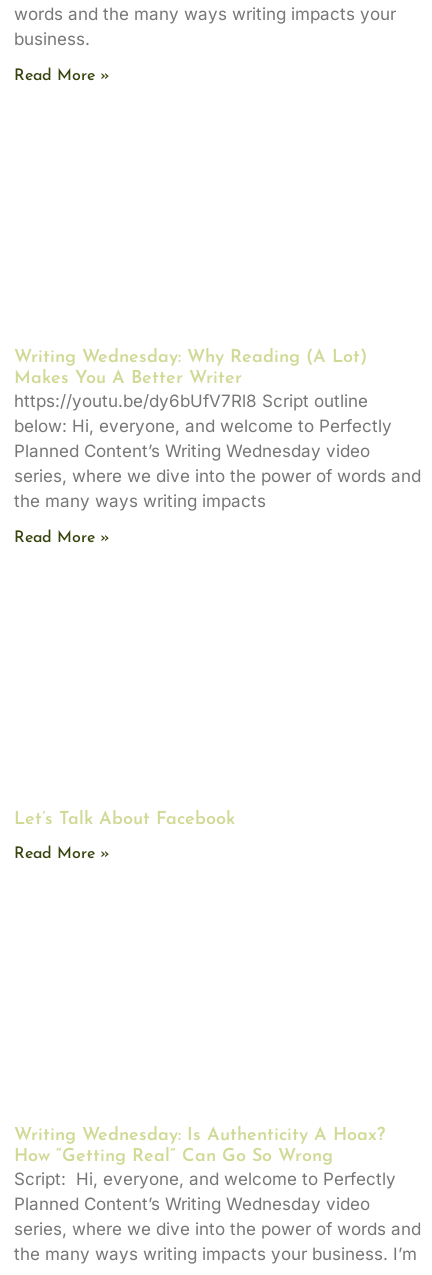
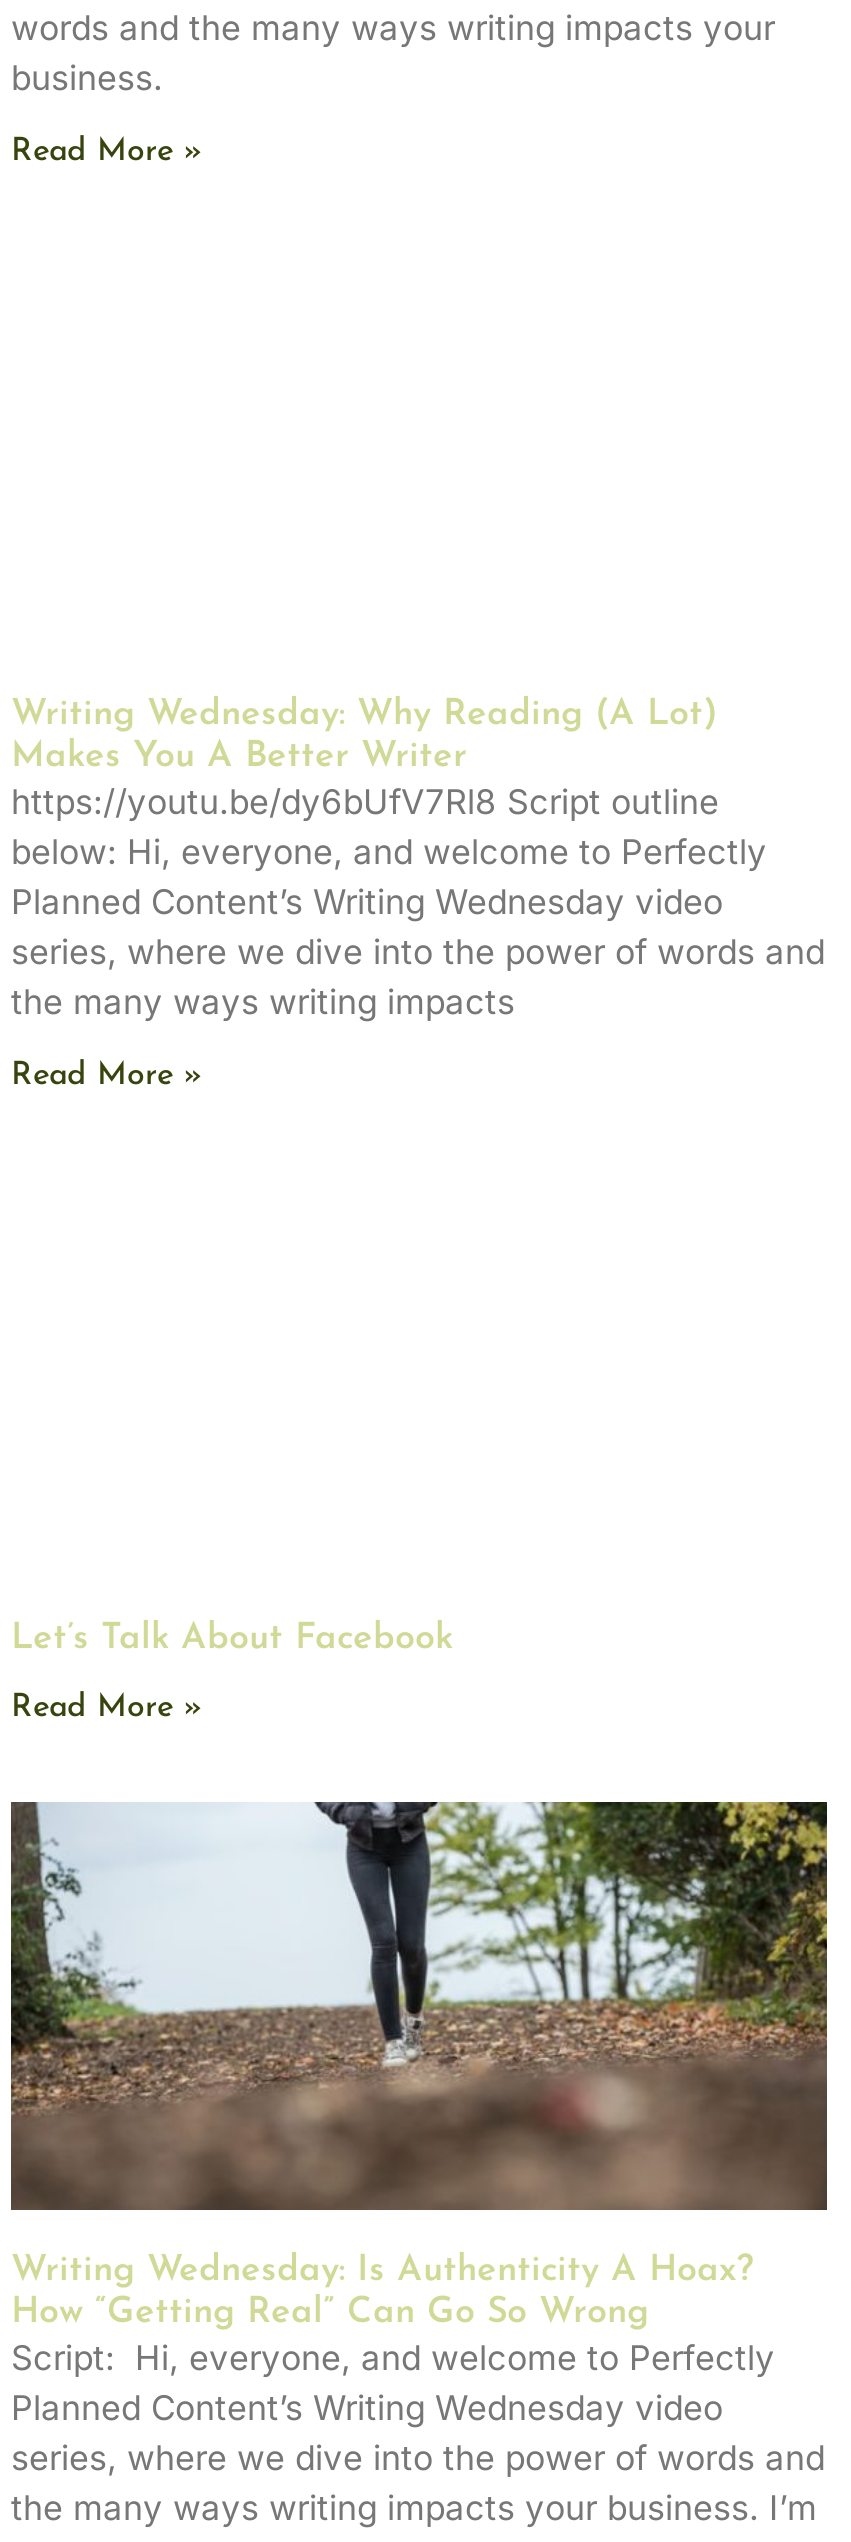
none -> [9,1800,829,2212] [image]

